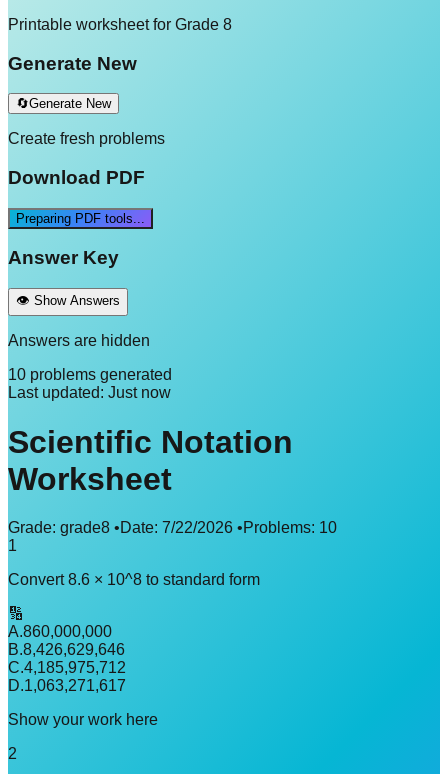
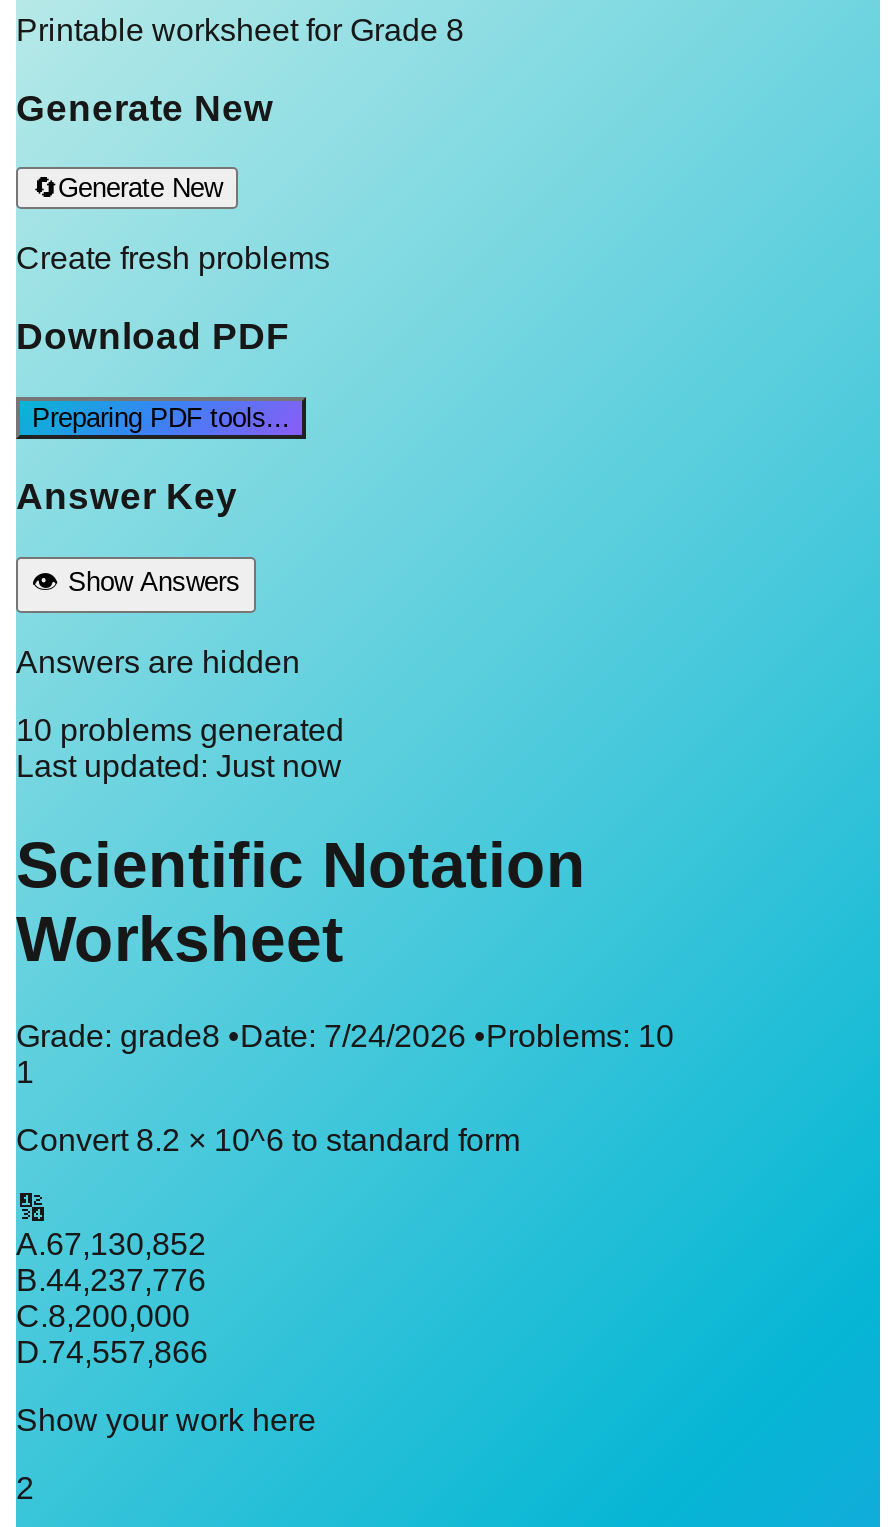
[8,519,337,536] Grade: grade8 •Date: 7/22/2026 •Problems: 10 -> [16,1019,674,1053] Grade: grade8 •Date: 7/24/2026 •Problems: 10
[8,571,260,588] Convert 8.6 × 10^8 to standard form -> [16,1123,520,1157] Convert 8.2 × 10^6 to standard form
[8,623,112,640] A.860,000,000 -> [16,1227,206,1261] A.67,130,852
[8,641,125,658] B.8,426,629,646 -> [16,1263,206,1297] B.44,237,776
[8,659,126,676] C.4,185,975,712 -> [16,1299,190,1333] C.8,200,000
[8,677,126,694] D.1,063,271,617 -> [16,1335,208,1369] D.74,557,866

